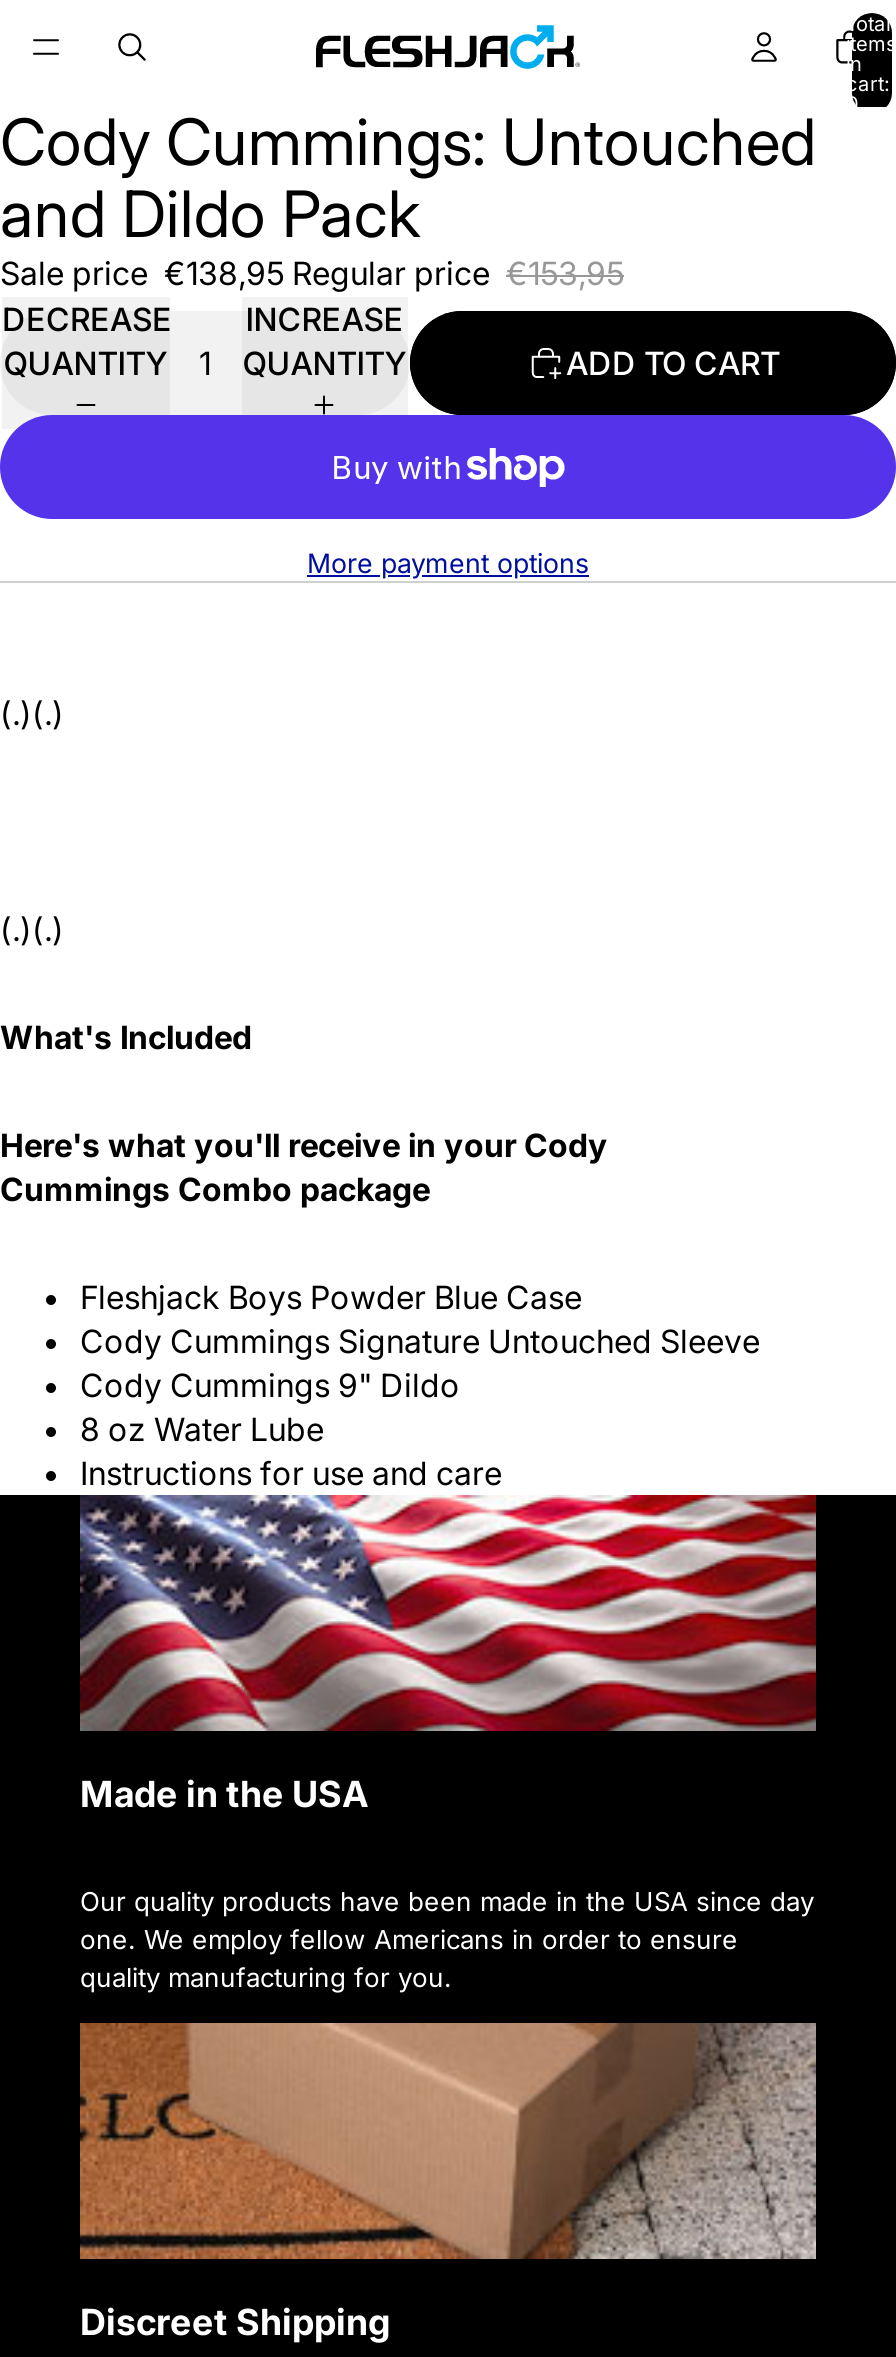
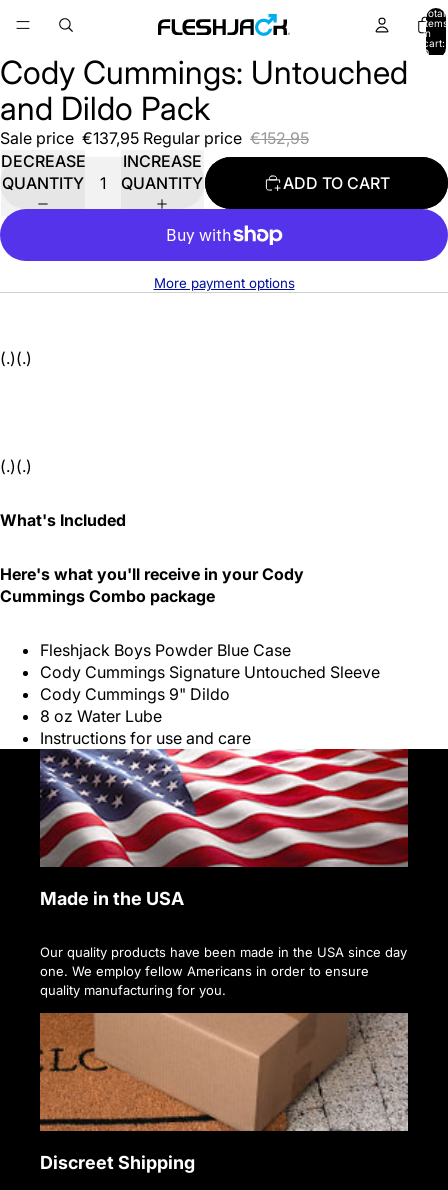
[0,253,624,293] Sale price €138,95 Regular price €153,95 -> [0,128,309,148] Sale price €137,95 Regular price €152,95

